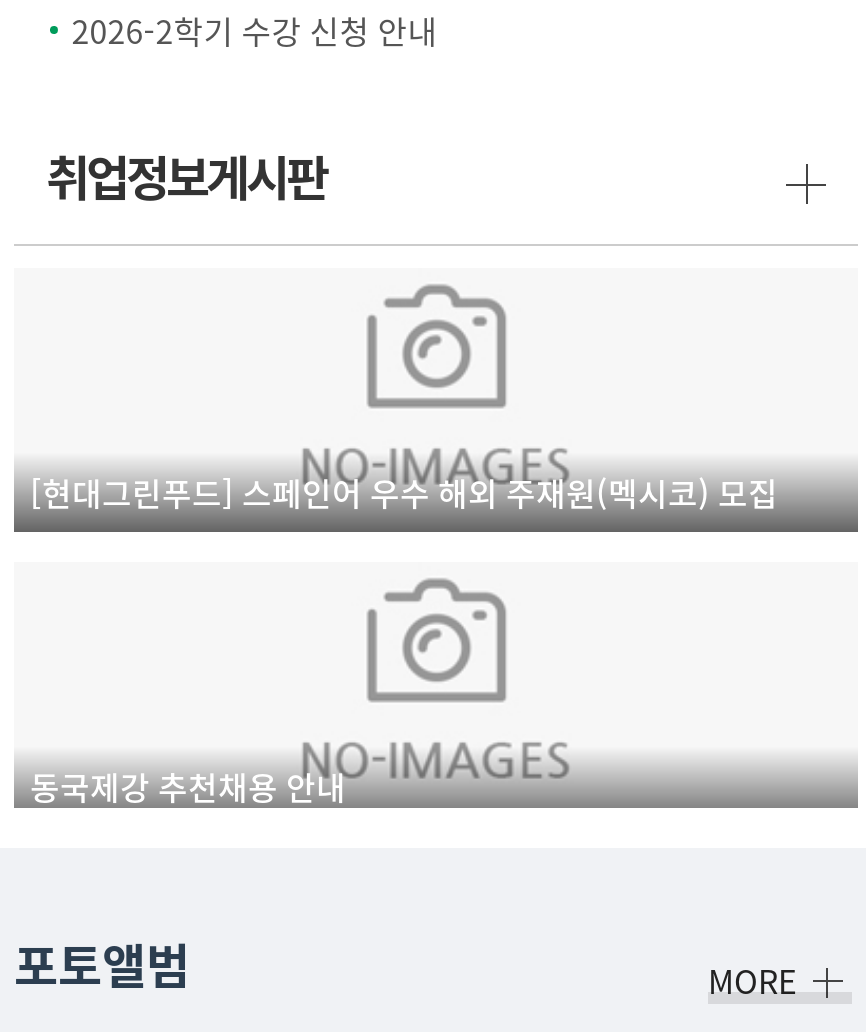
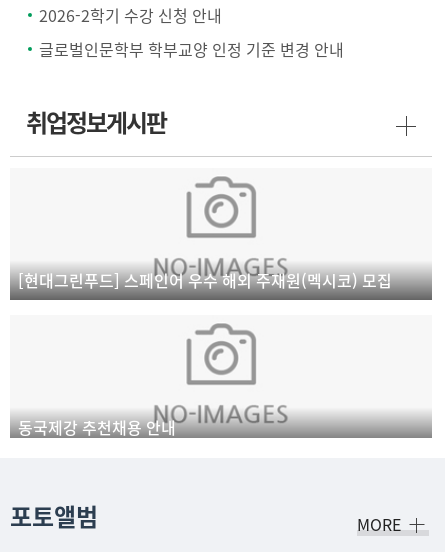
none -> [39,37,344,61] 글로벌인문학부 학부교양 인정 기준 변경 안내

